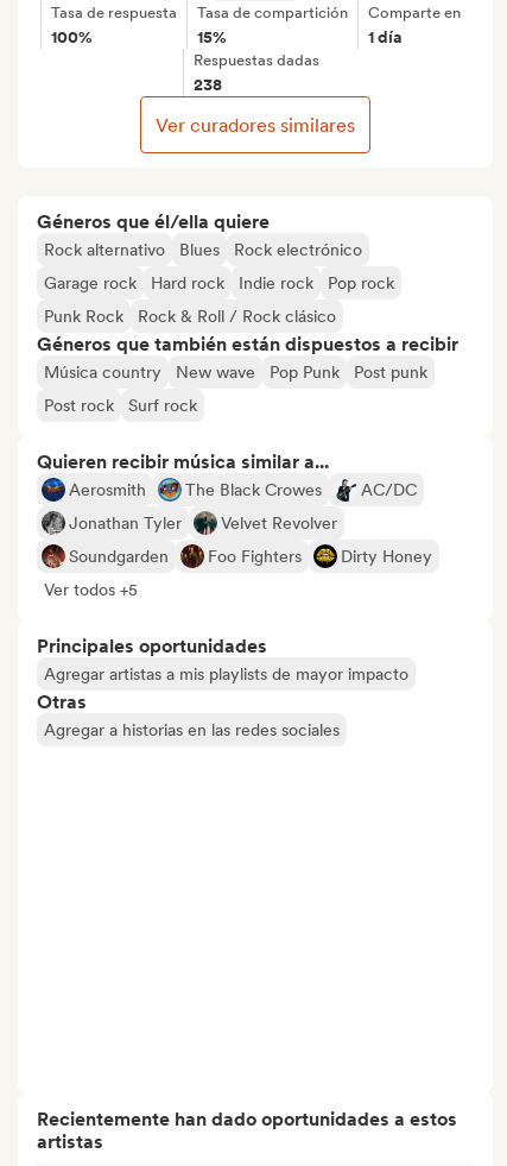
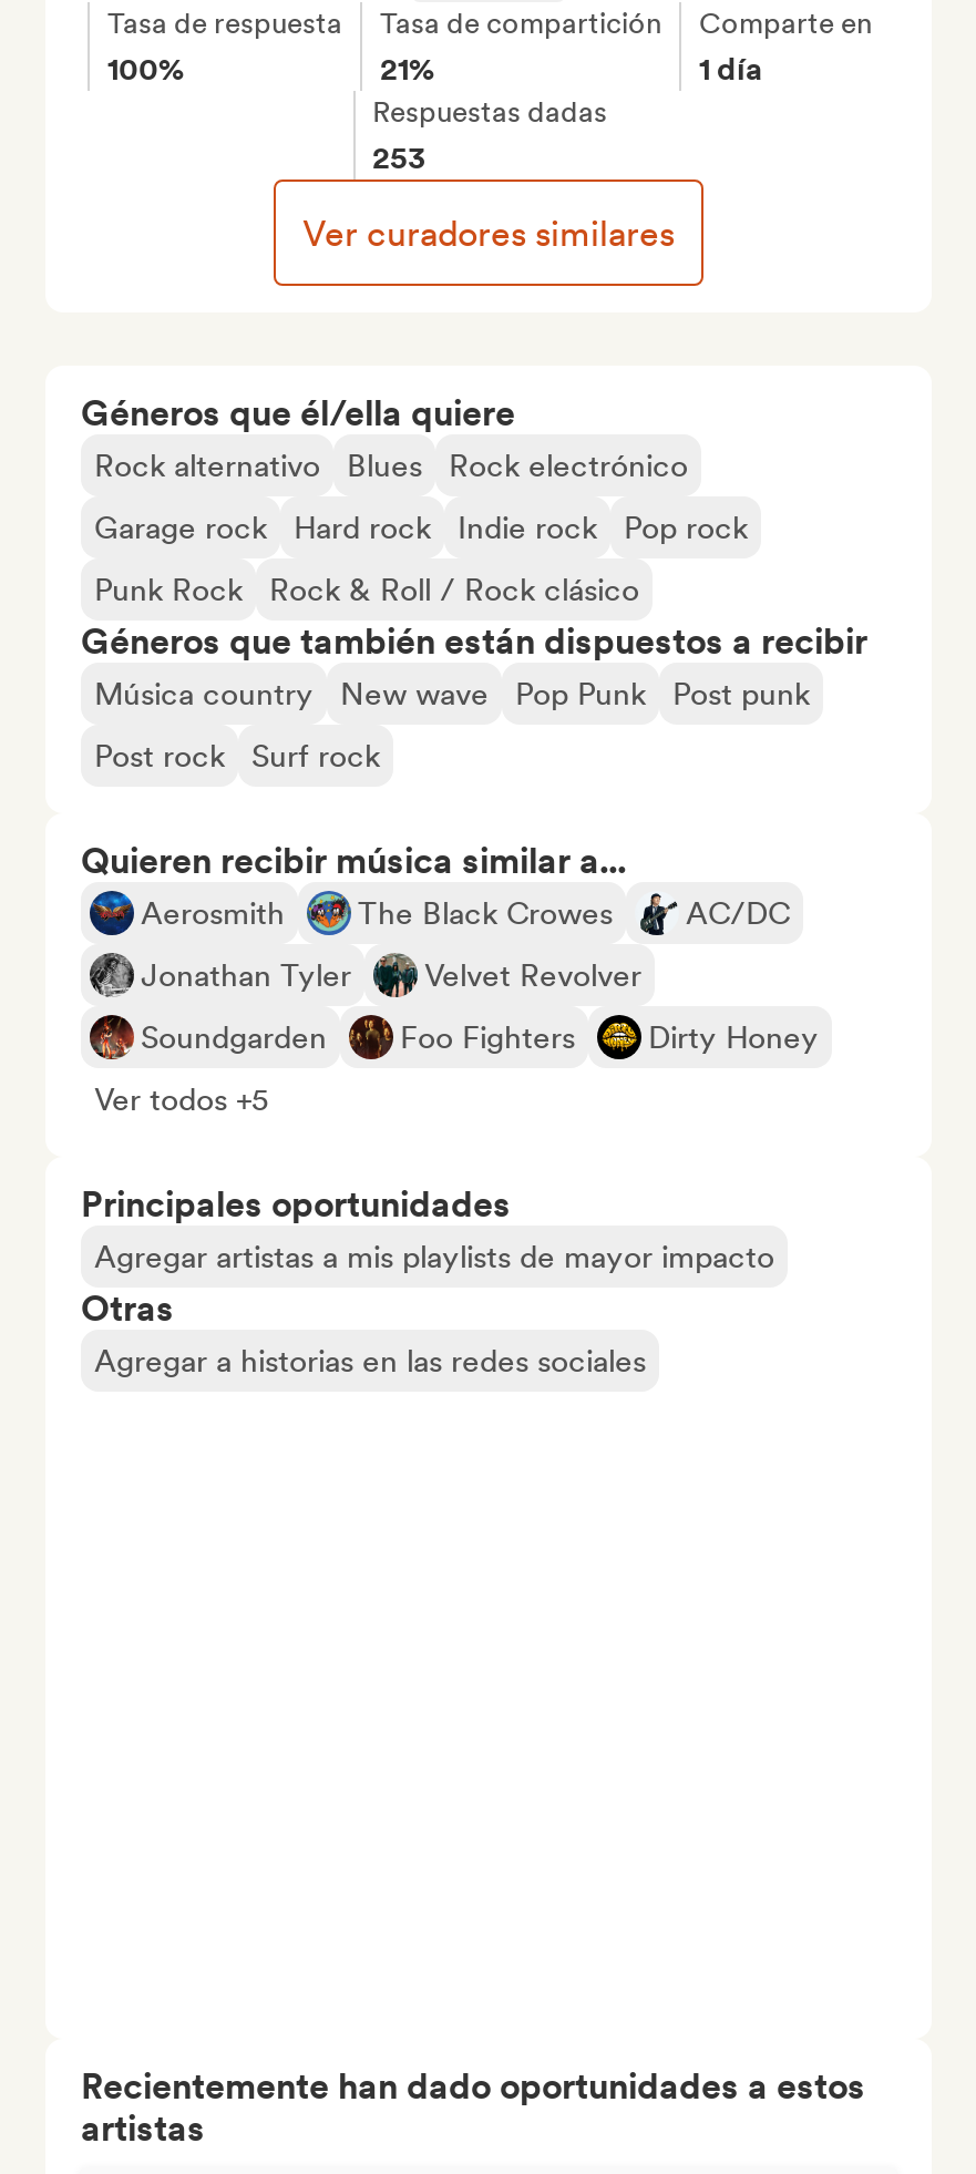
[197,27,227,46] 15% -> [380,51,435,86] 21%
[193,75,221,94] 238 -> [372,140,425,175] 253

